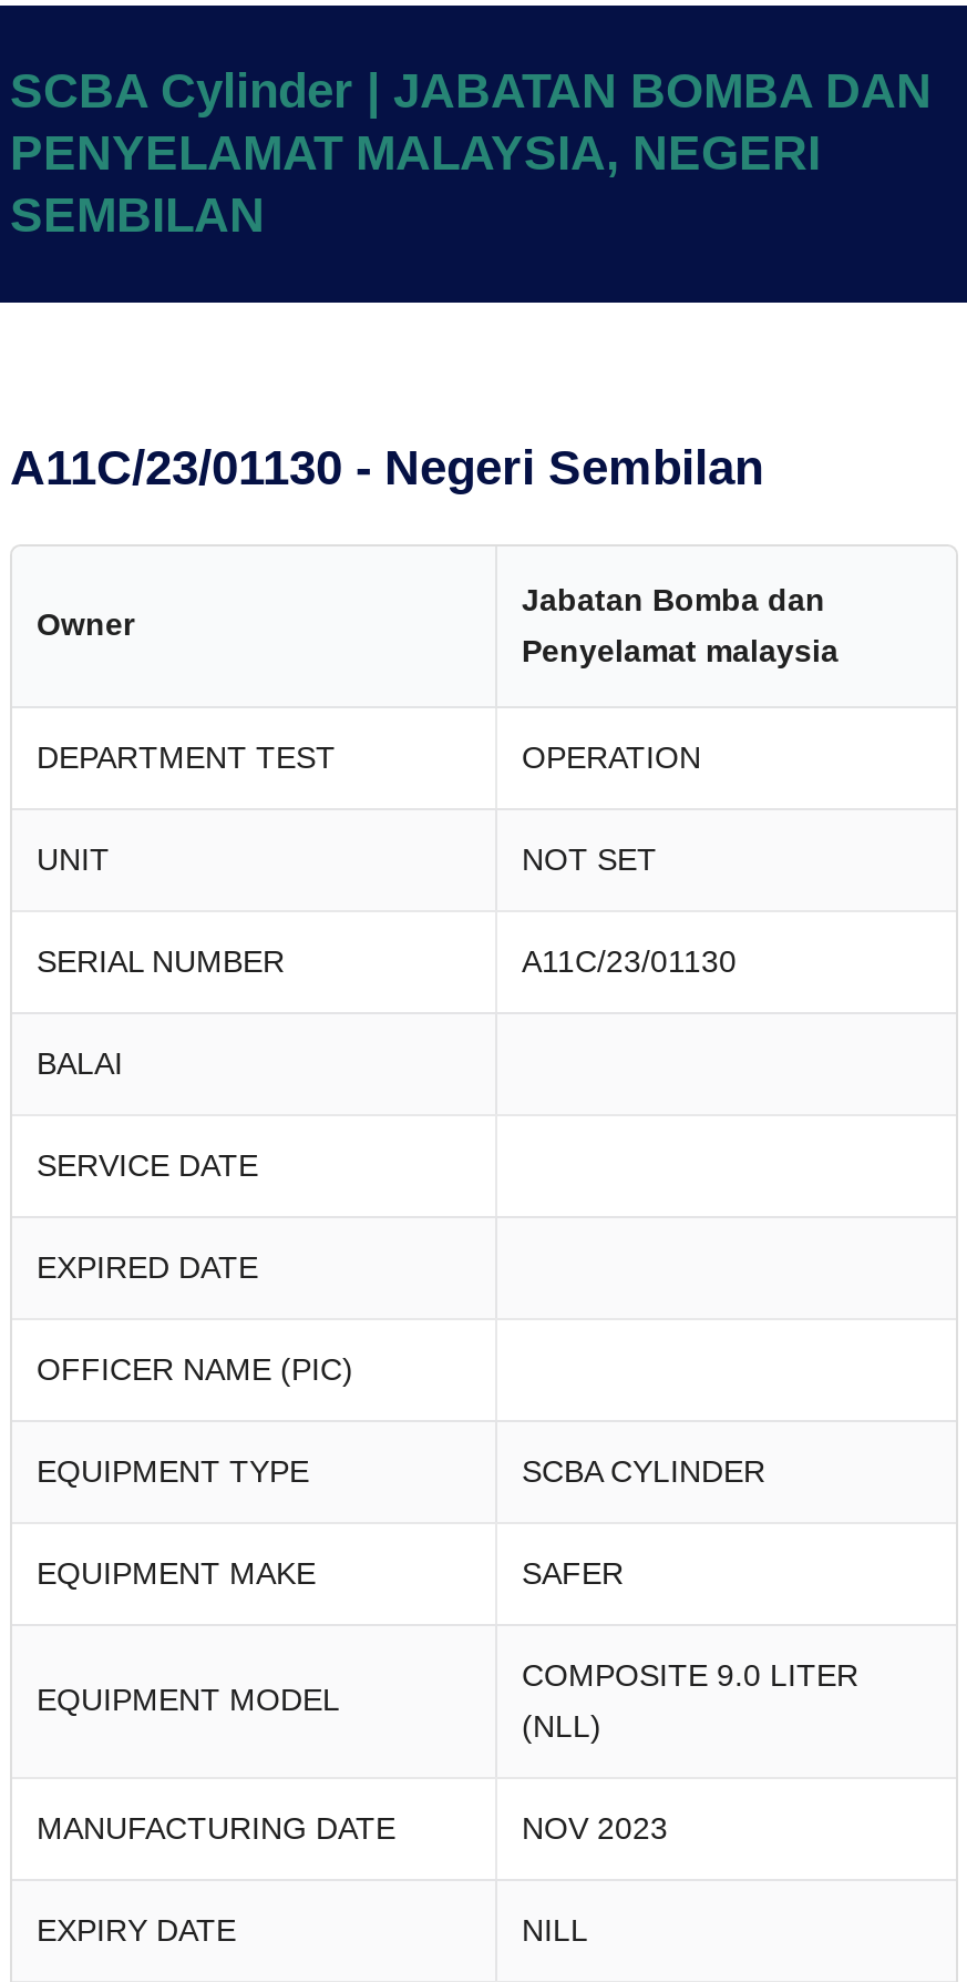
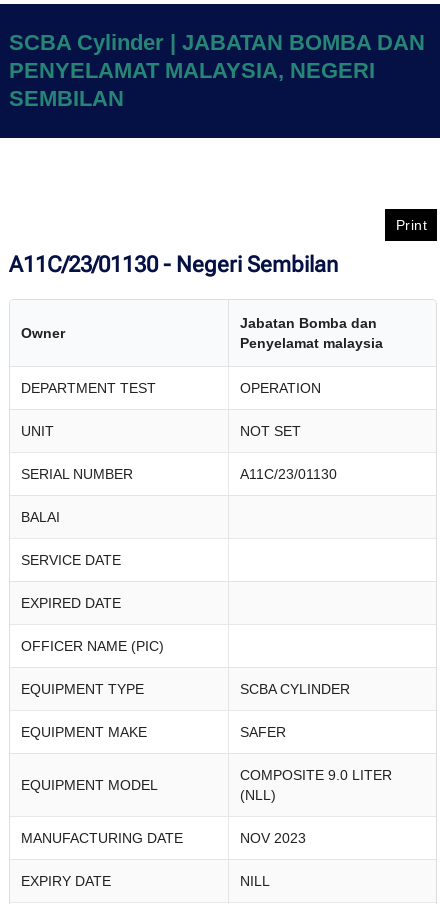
none -> [395,217,427,233] Print
moved [10,441,825,642] -> [9,252,377,341]: A11C/23/01130 - Negeri Sembilan | Owner | Jabatan Bomba dan
moved [522,633,839,669] -> [240,335,383,351]: Penyelamat malaysia
moved [37,740,701,775] -> [21,380,321,396]: DEPARTMENT TEST | OPERATION
moved [37,842,657,877] -> [21,423,301,439]: UNIT | NOT SET
moved [37,944,737,979] -> [21,466,337,482]: SERIAL NUMBER | A11C/23/01130
moved [37,1046,123,1081] -> [21,509,60,525]: BALAI
moved [37,1148,258,1183] -> [21,552,121,568]: SERVICE DATE
moved [37,1250,258,1285] -> [21,595,121,611]: EXPIRED DATE
moved [37,1352,353,1387] -> [21,638,164,654]: OFFICER NAME (PIC)

